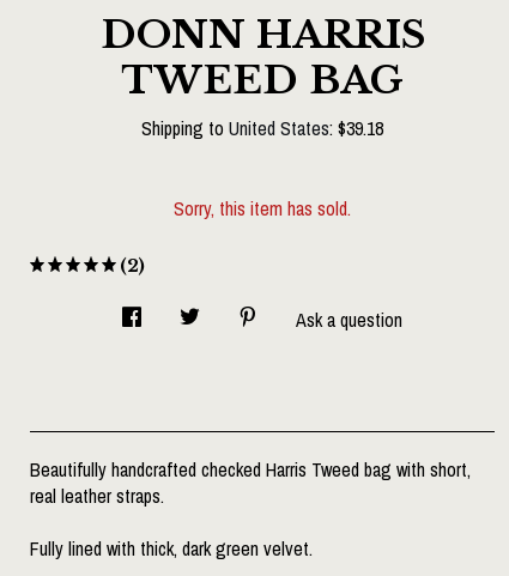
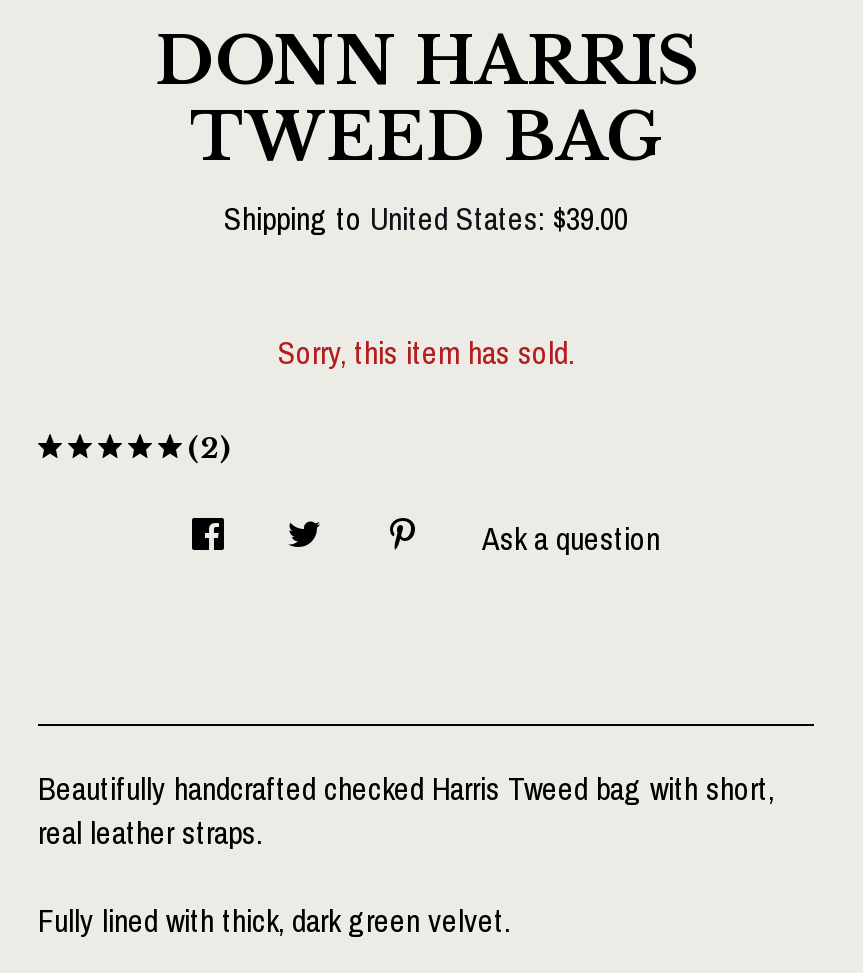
[141,115,383,141] Shipping to United States: $39.18 -> [224,196,628,240] Shipping to United States: $39.00

